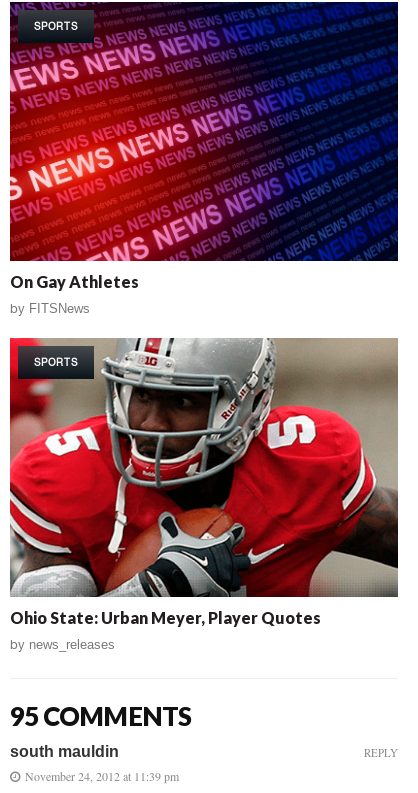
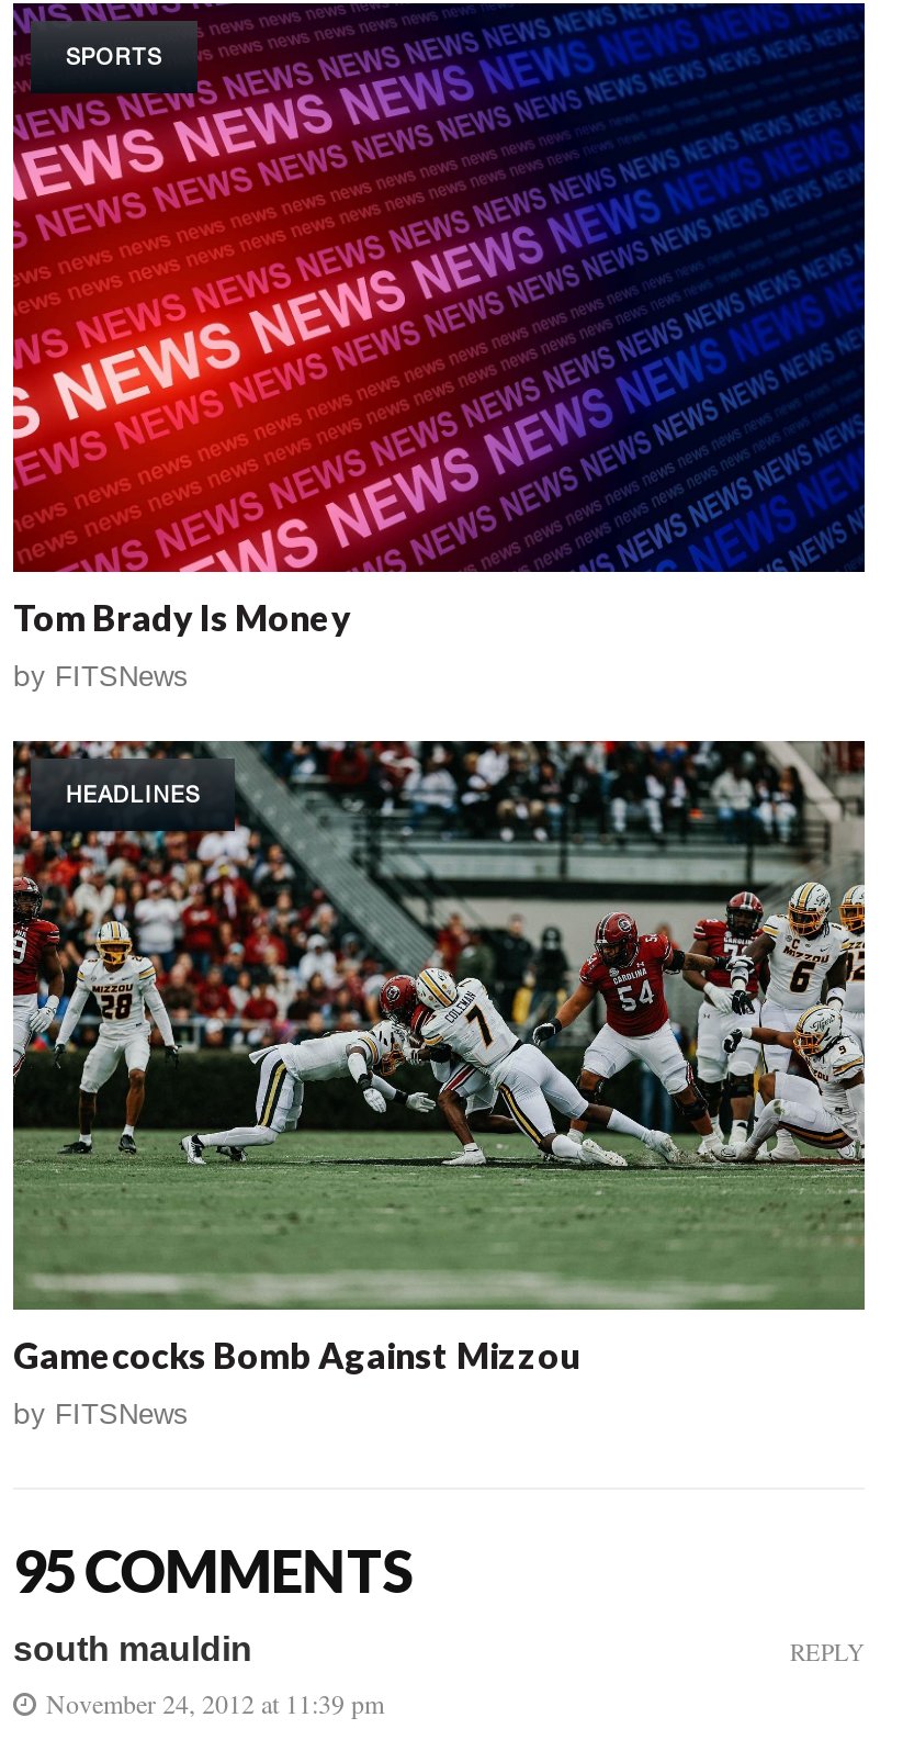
[10,272,139,291] On Gay Athletes -> [13,596,351,638] Tom Brady Is Money
[9,337,399,598] [image] | SPORTS -> [11,739,867,1312] [image] | HEADLINES
[10,608,321,627] Ohio State: Urban Meyer, Player Quotes -> [13,1333,582,1375] Gamecocks Bomb Against Mizzou
[10,637,115,652] by news_releases -> [13,1397,189,1430] by FITSNews

